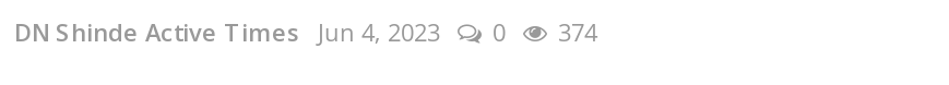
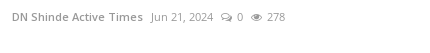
[14,16,440,49] DN Shinde Active Times Jun 4, 2023 -> [12,9,213,24] DN Shinde Active Times Jun 21, 2024
[558,16,597,49] 374 -> [267,9,285,24] 278

